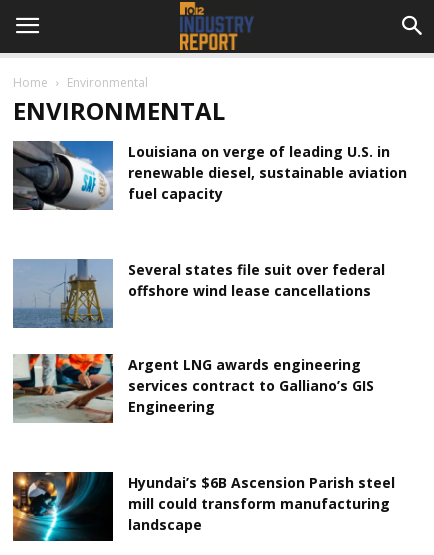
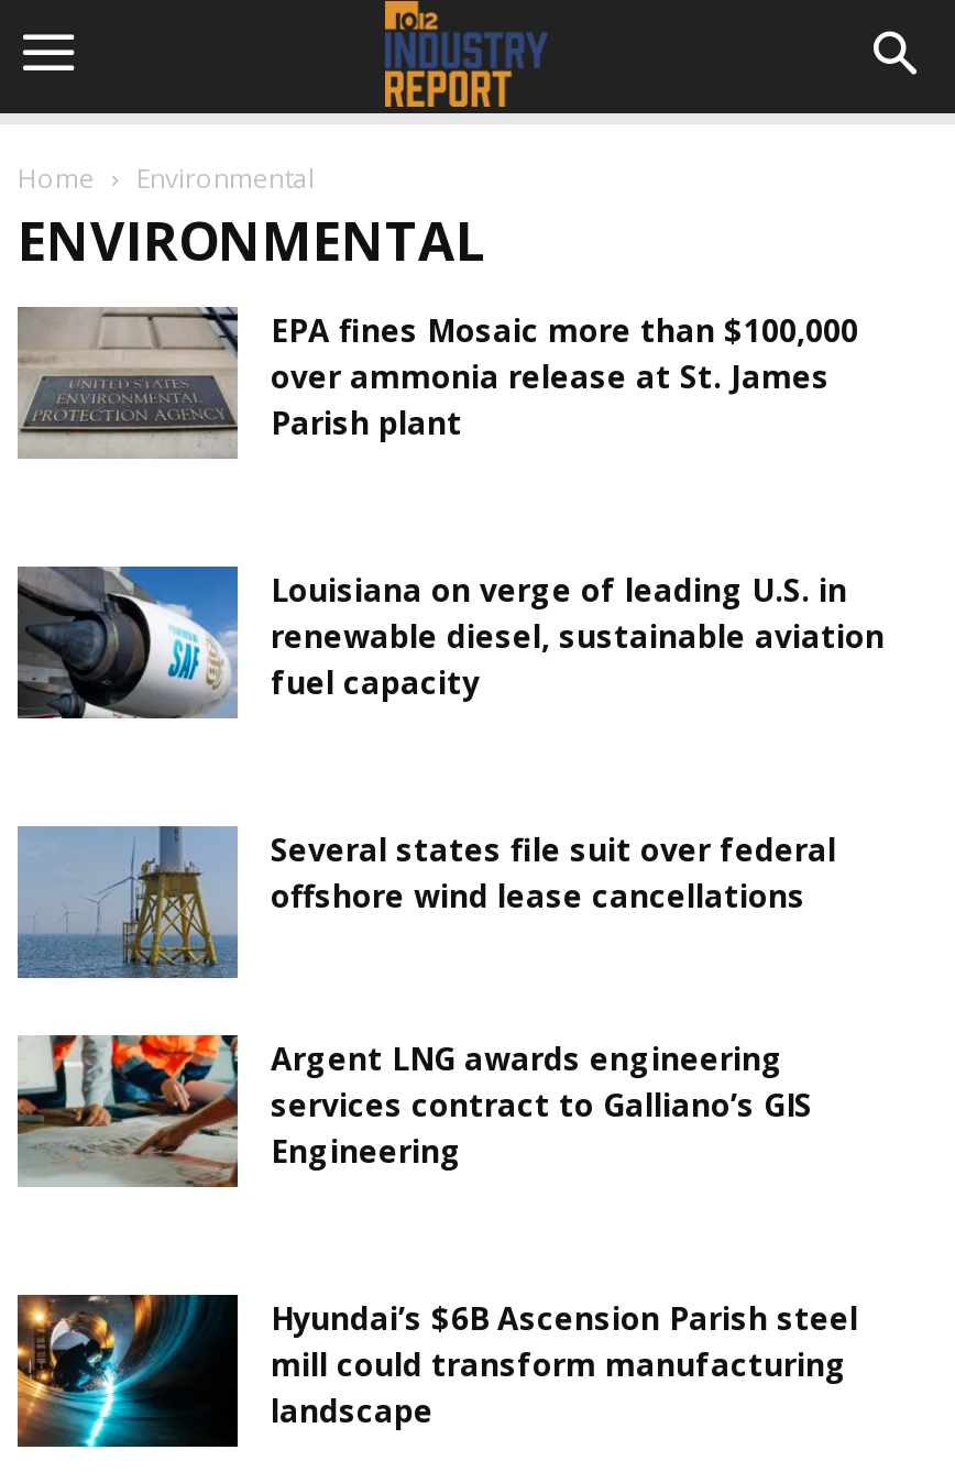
none -> [18,305,858,457] [image] | EPA fines Mosaic more than $100,000 | over ammonia release at St. James | Parish plant

